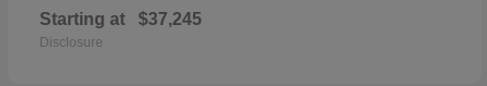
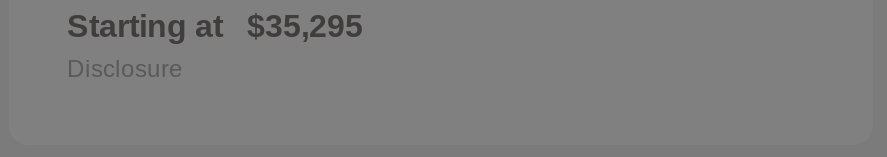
[39,9,202,28] Starting at $37,245 -> [67,9,363,43] Starting at $35,295

